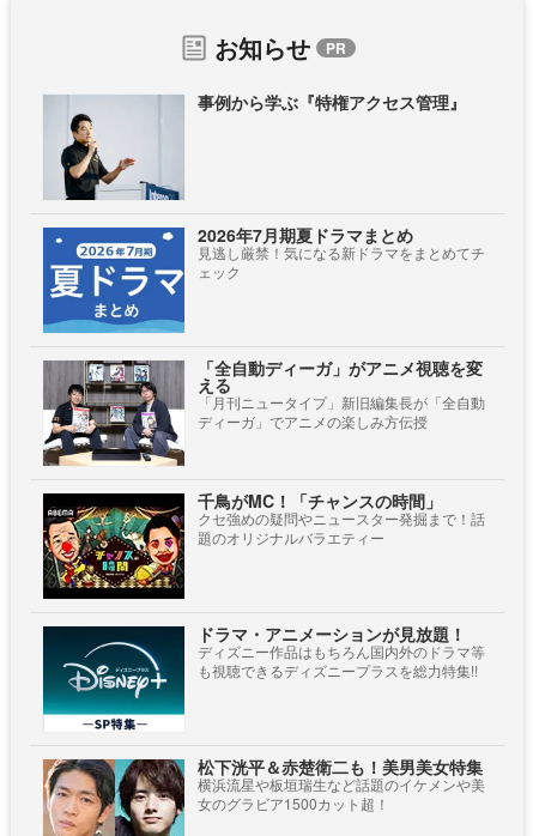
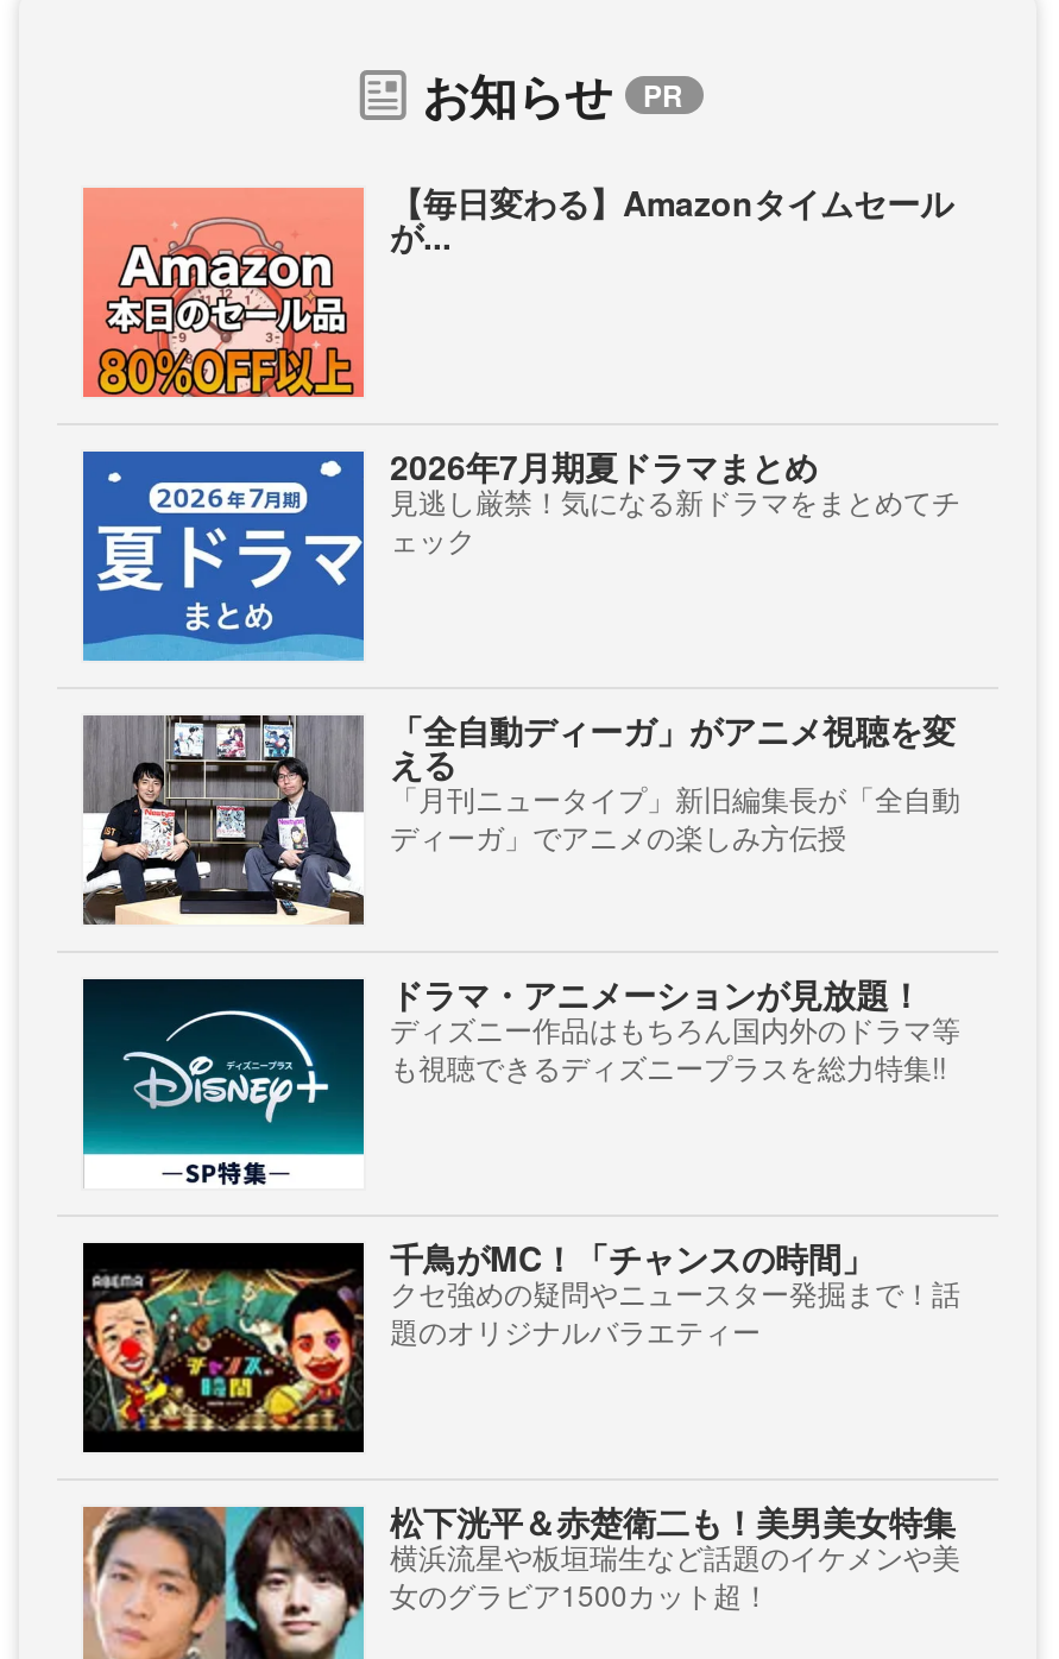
[43,89,466,201] [image] | 事例から学ぶ『特権アクセス管理』 -> [81,177,953,399] [image] | 【毎日変わる】Amazonタイムセール | が...
moved [41,488,485,593] -> [78,1233,960,1440]: [image] | 千鳥がMC！「チャンスの時間」 | クセ強めの疑問やニュースター発掘まで！話 | 題のオリジナルバラエティー
moved [42,621,485,732] -> [81,969,960,1188]: [image] | ドラマ・アニメーションが見放題！ | ディズニー作品はもちろん国内外のドラマ等 | も視聴できるディズニープラスを総力特集!!

